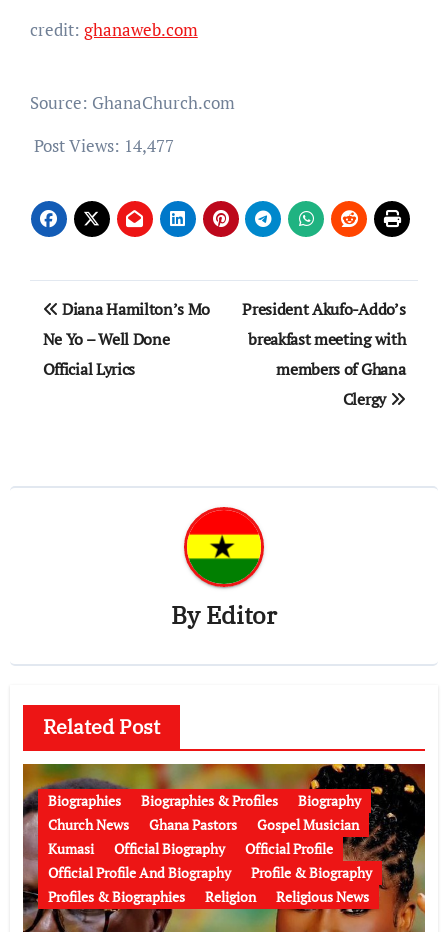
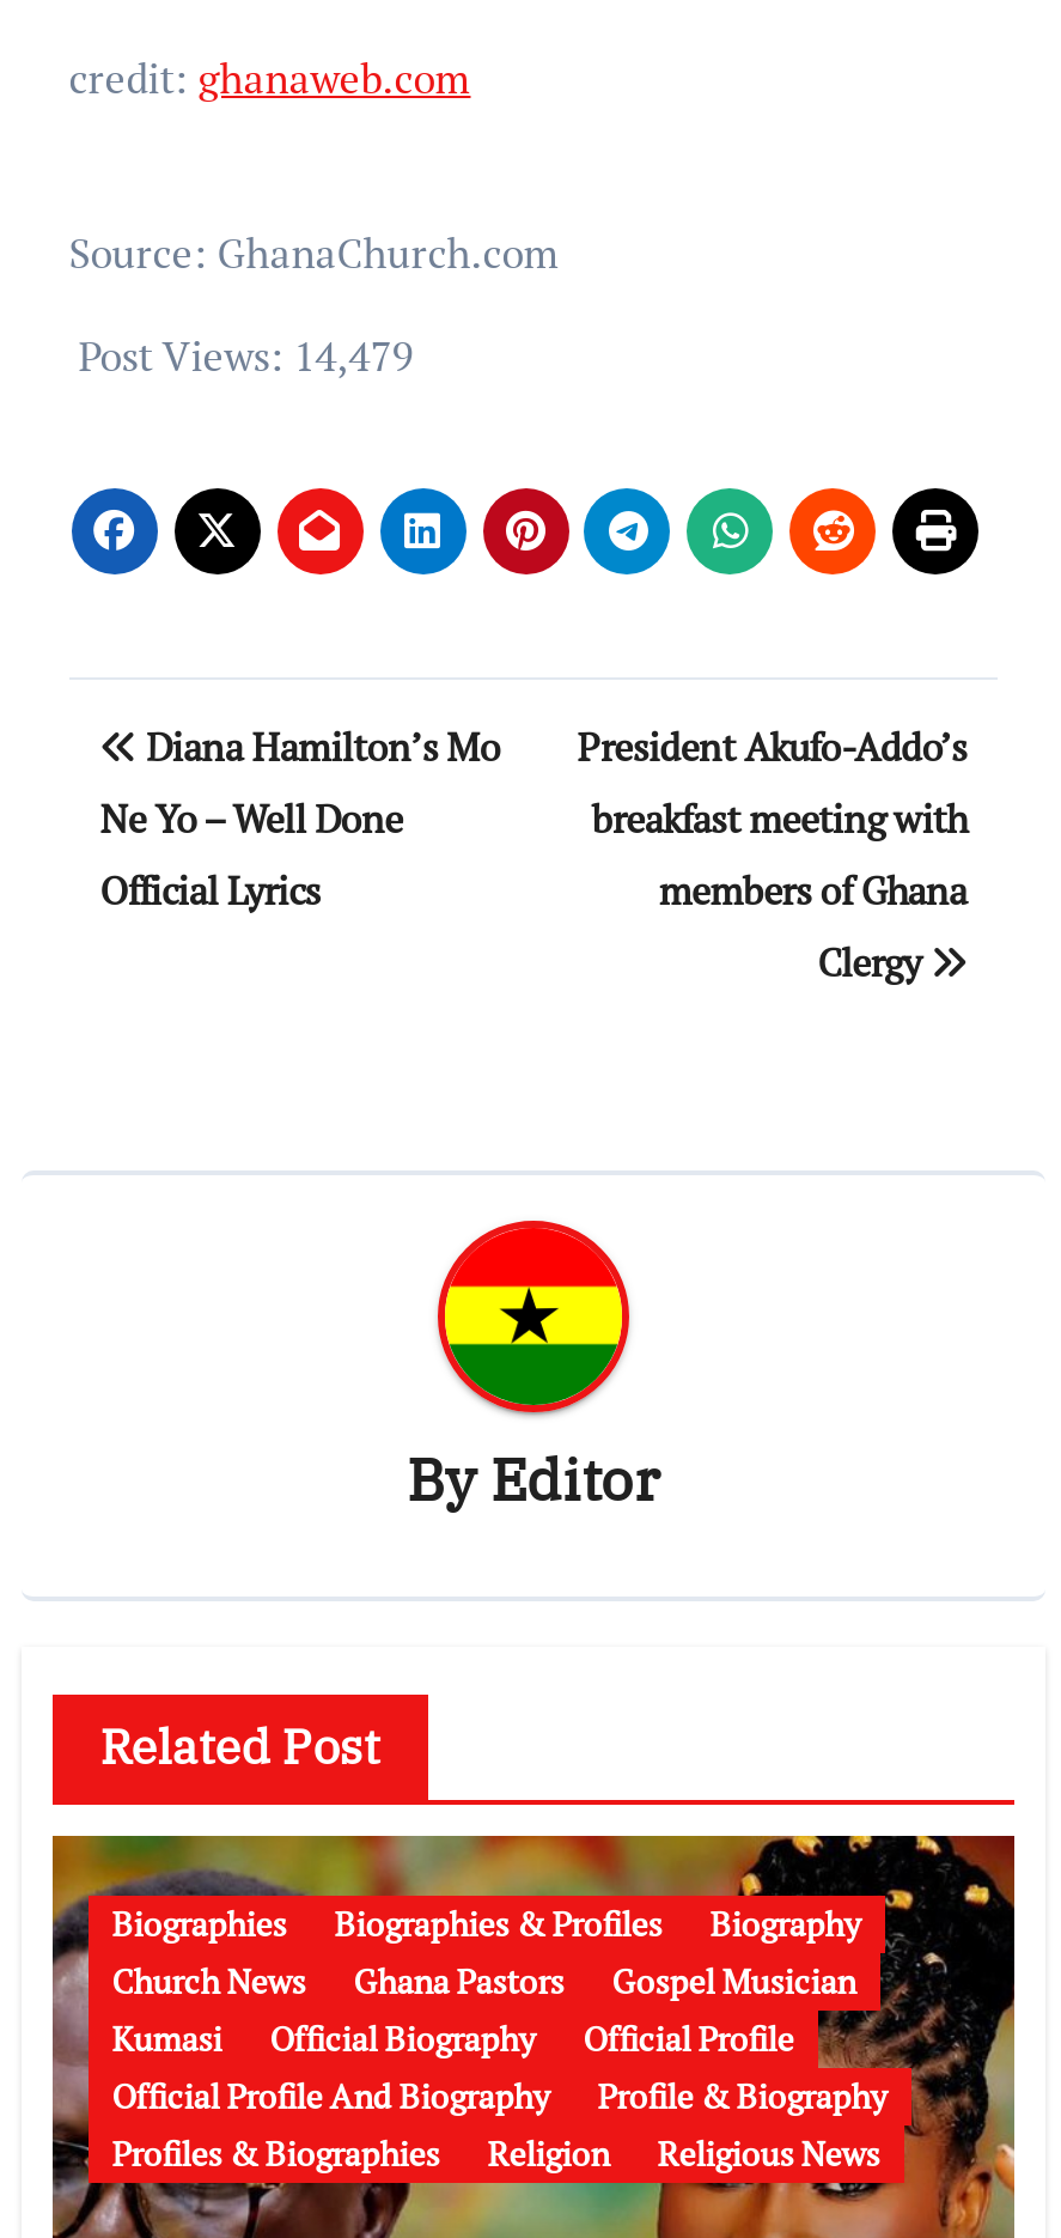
[34,134,174,157] Post Views: 14,477 -> [78,327,413,382] Post Views: 14,479

